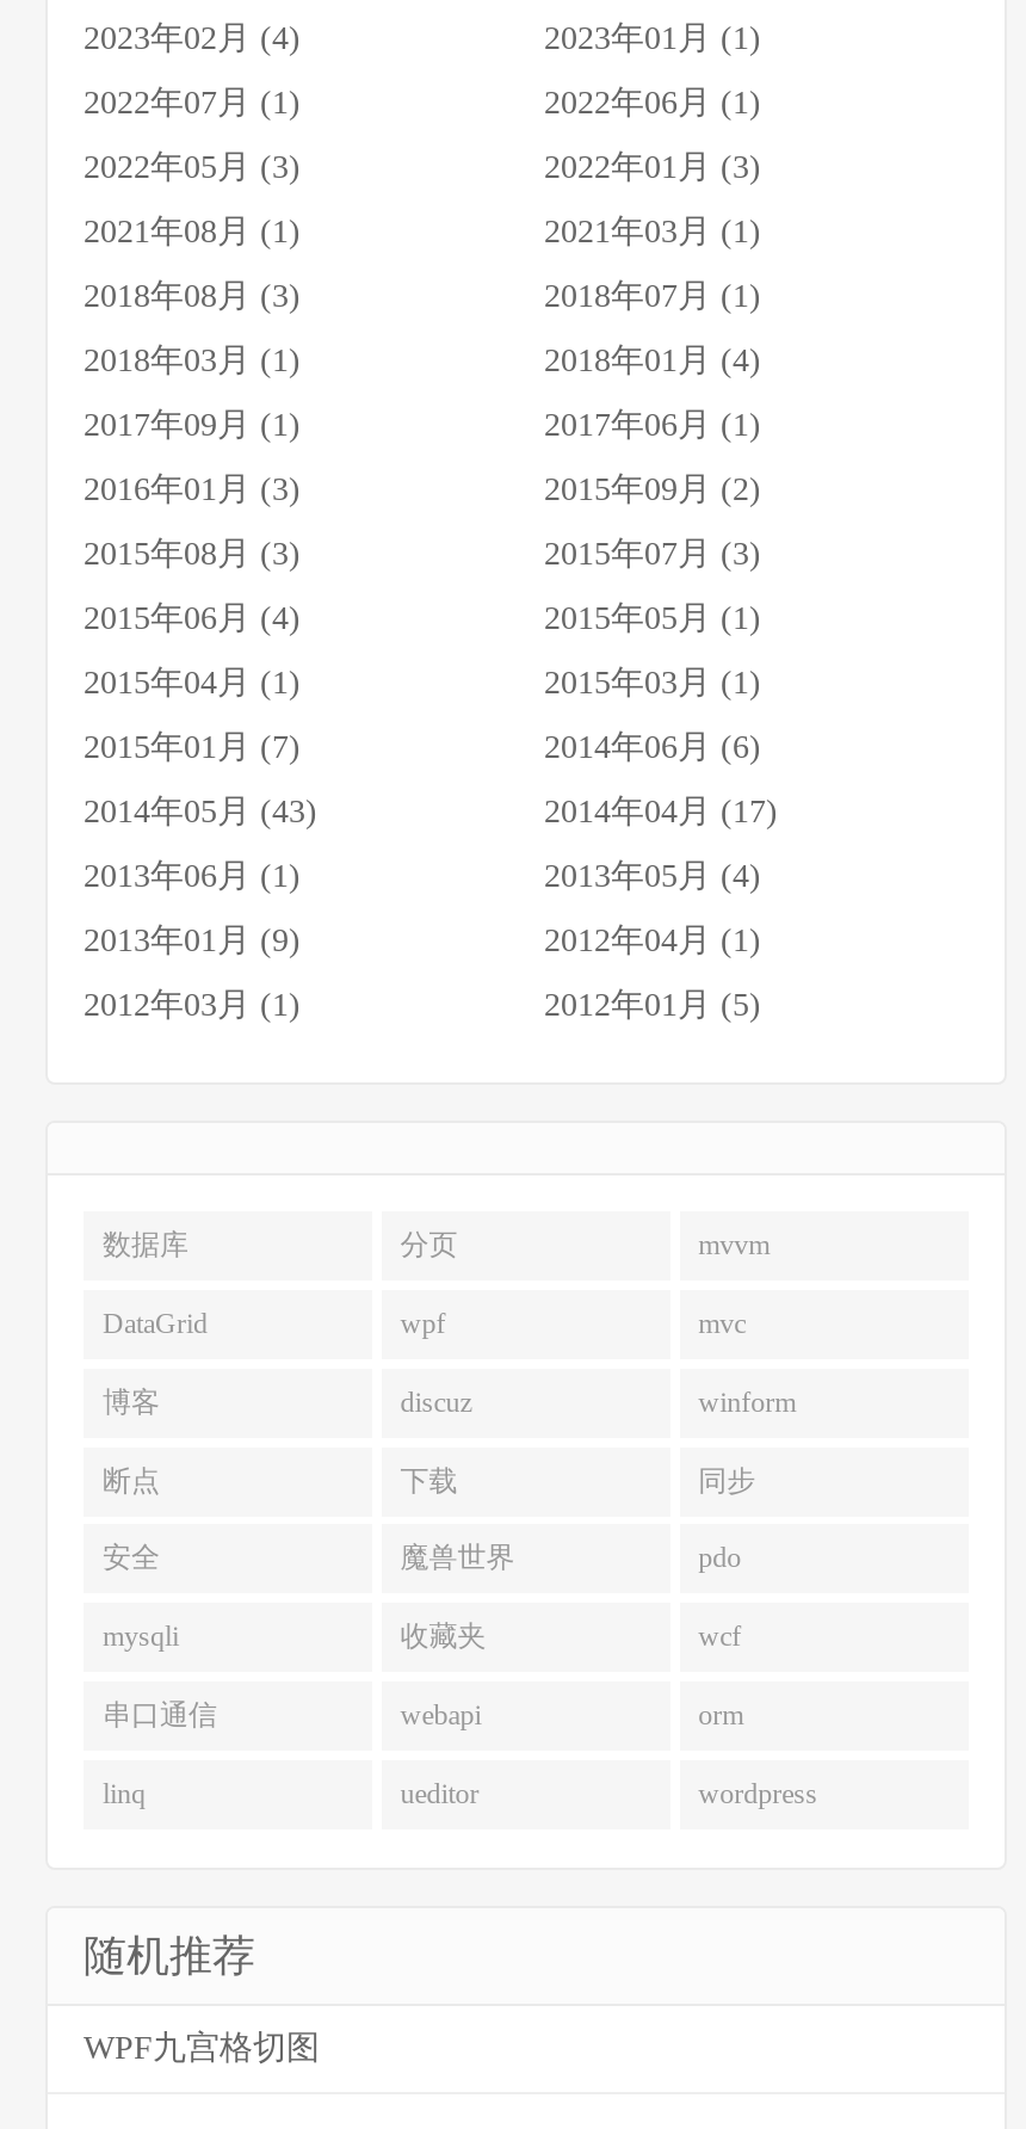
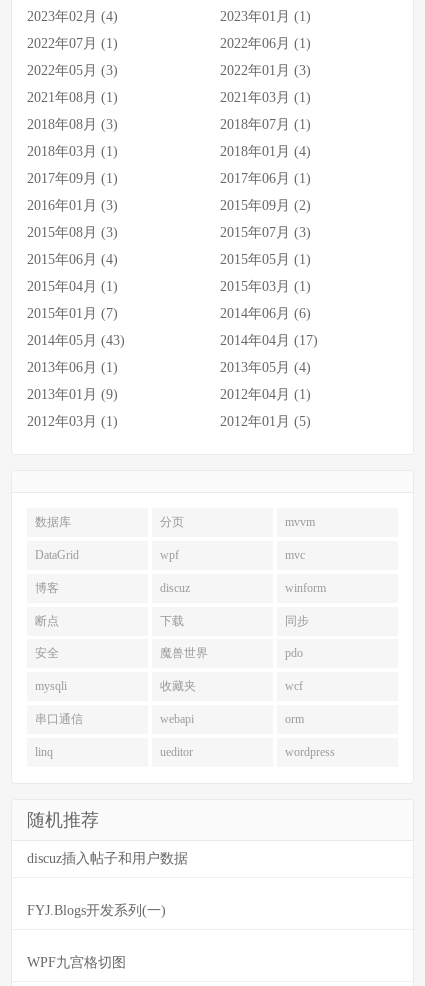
none -> [27,851,188,918] discuz插入帖子和用户数据 | FYJ.Blogs开发系列(一)

